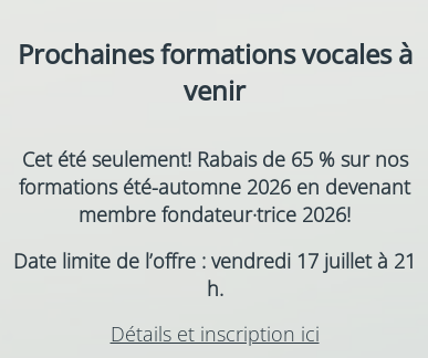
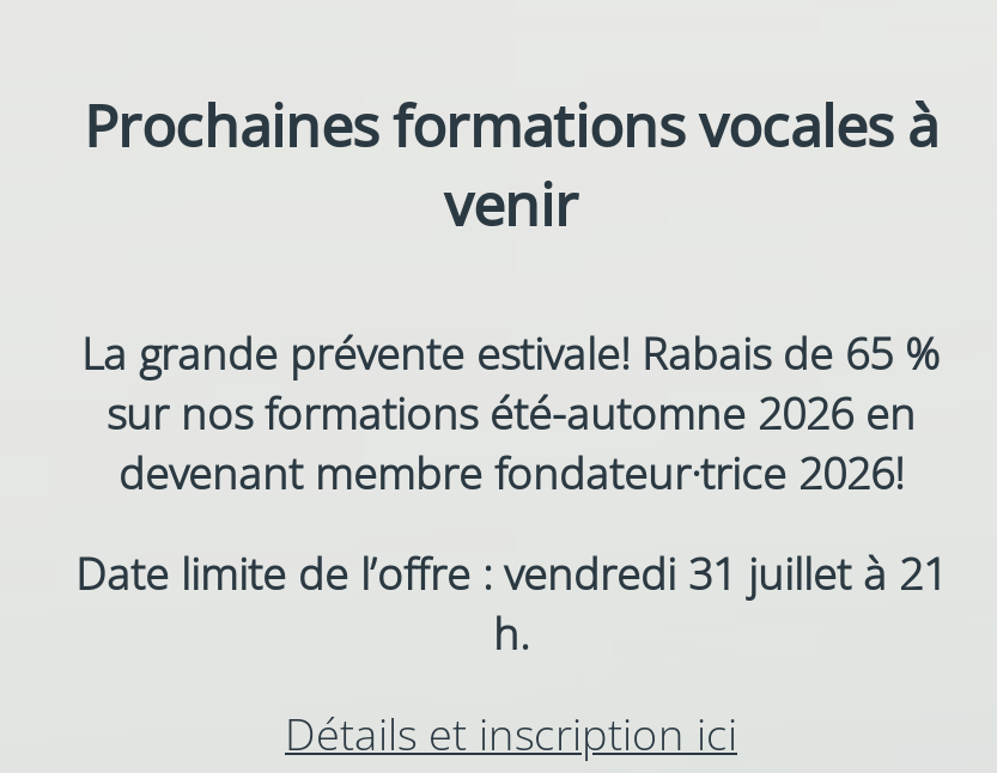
[19,145,410,227] Cet été seulement! Rabais de 65 % sur nos | formations été-automne 2026 en devenant | membre fondateur·trice 2026! -> [81,323,941,500] La grande prévente estivale! Rabais de 65 % | sur nos formations été-automne 2026 en | devenant membre fondateur·trice 2026!
[13,247,416,273] Date limite de l’offre : vendredi 17 juillet à 21 -> [75,543,947,601] Date limite de l’offre : vendredi 31 juillet à 21

